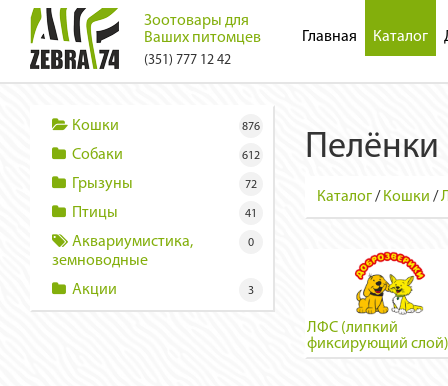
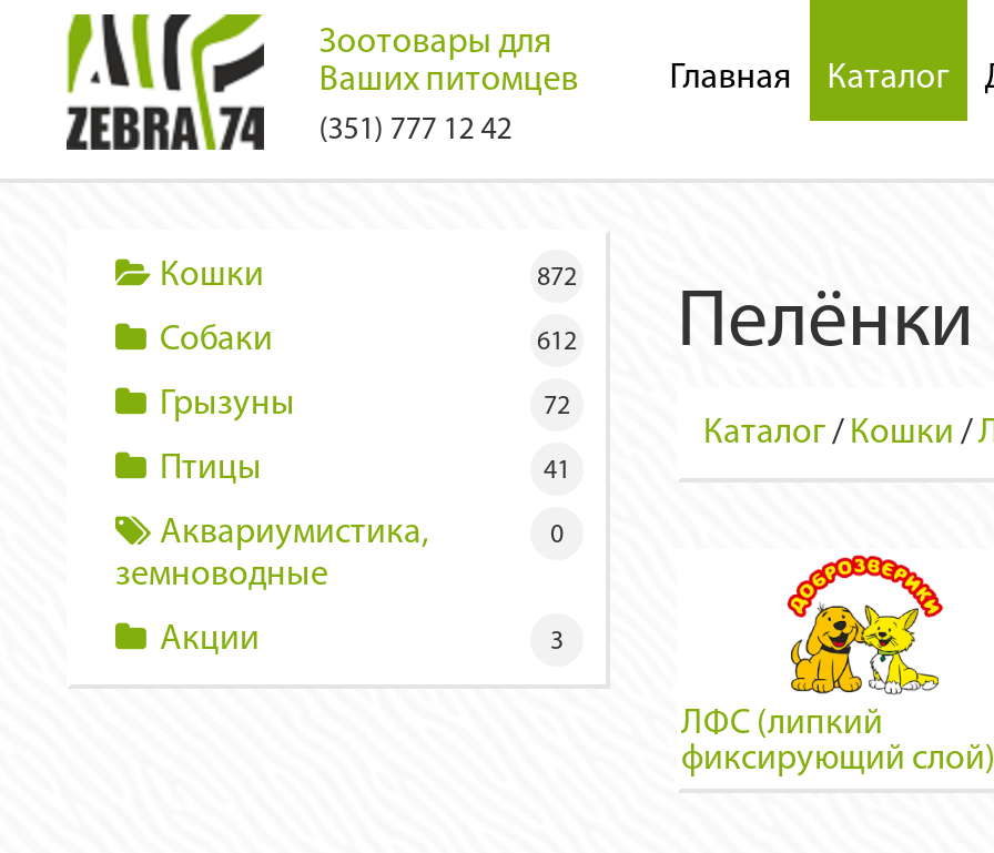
[242,121,260,133] 876 -> [537,265,577,292] 872

